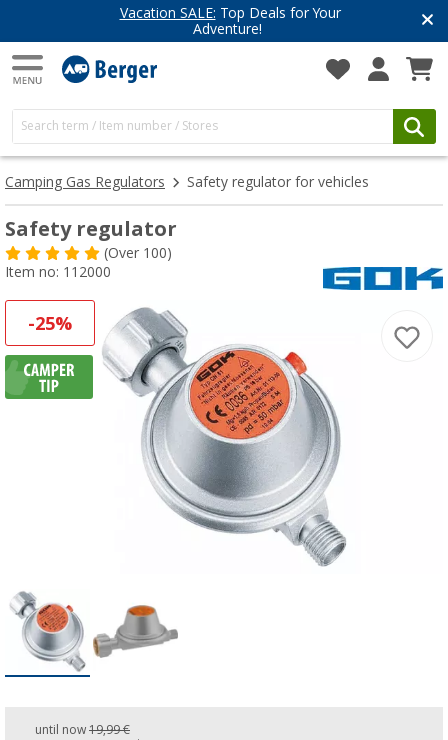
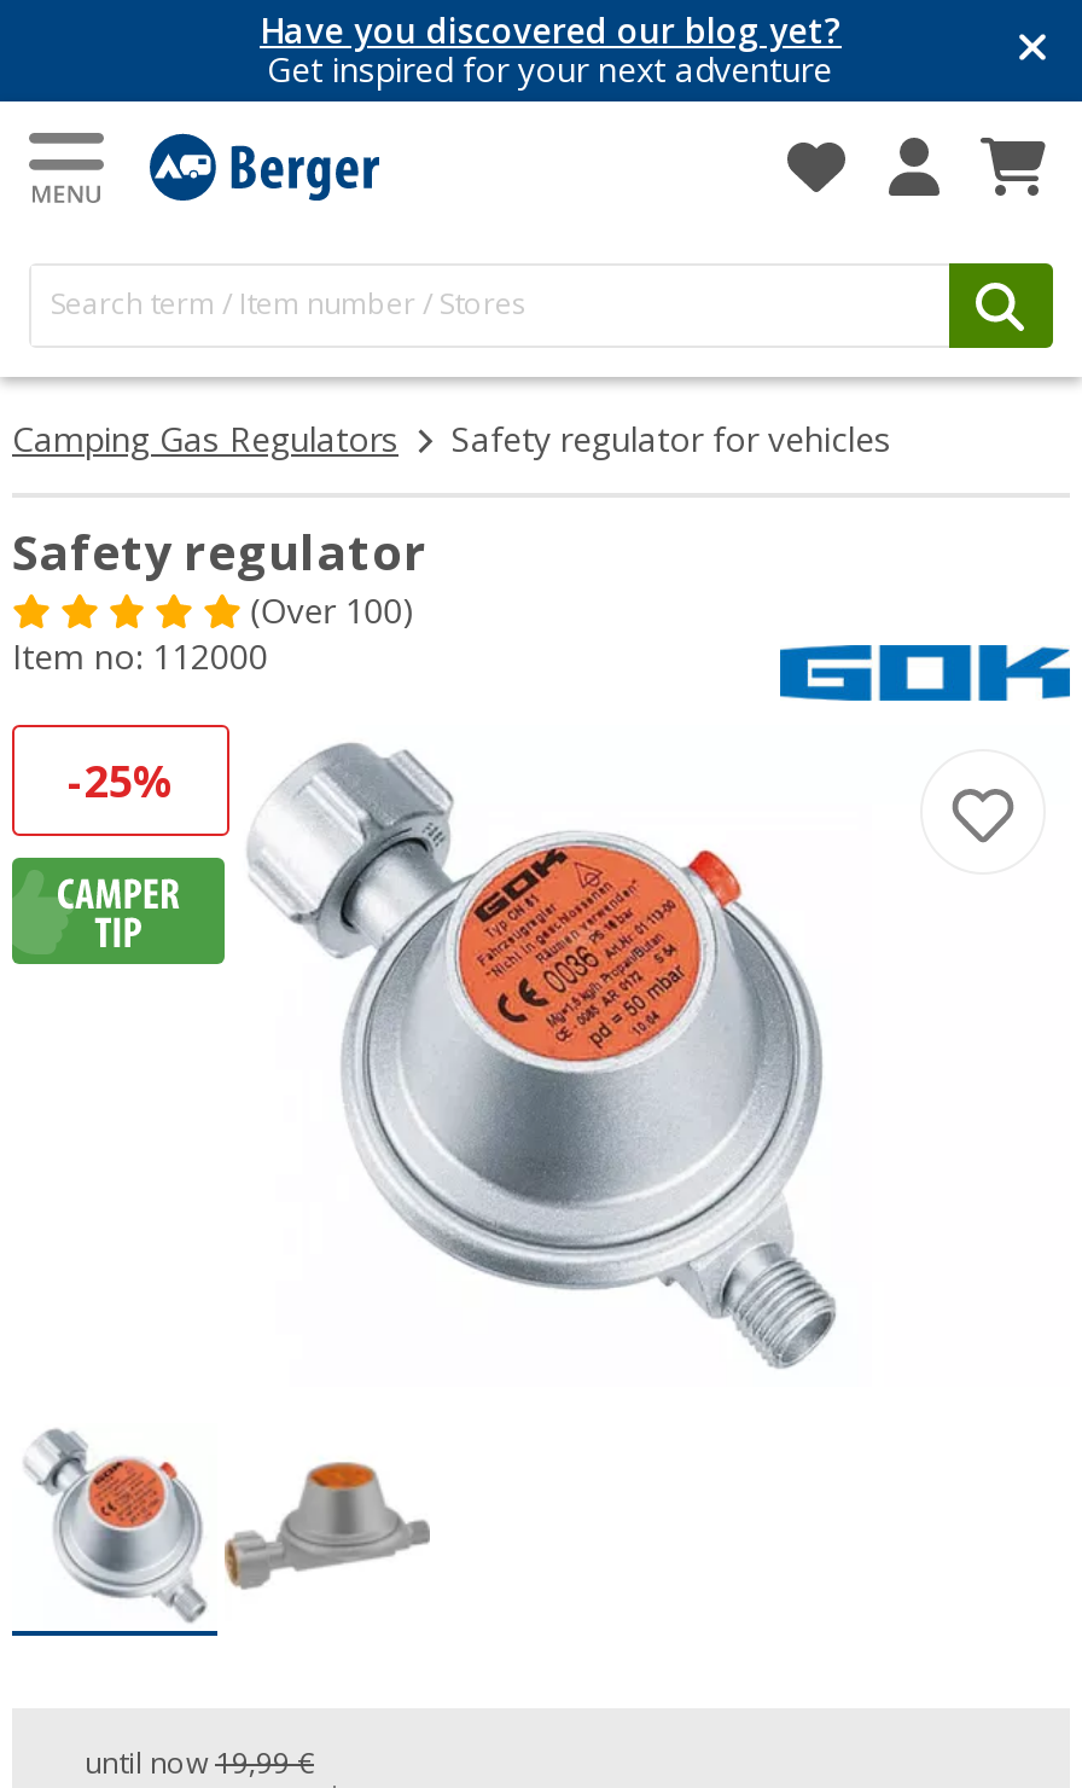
[119,5,340,37] Vacation SALE: Top Deals for Your | Adventure! -> [260,12,842,89] Have you discovered our blog yet? | Get inspired for your next adventure

